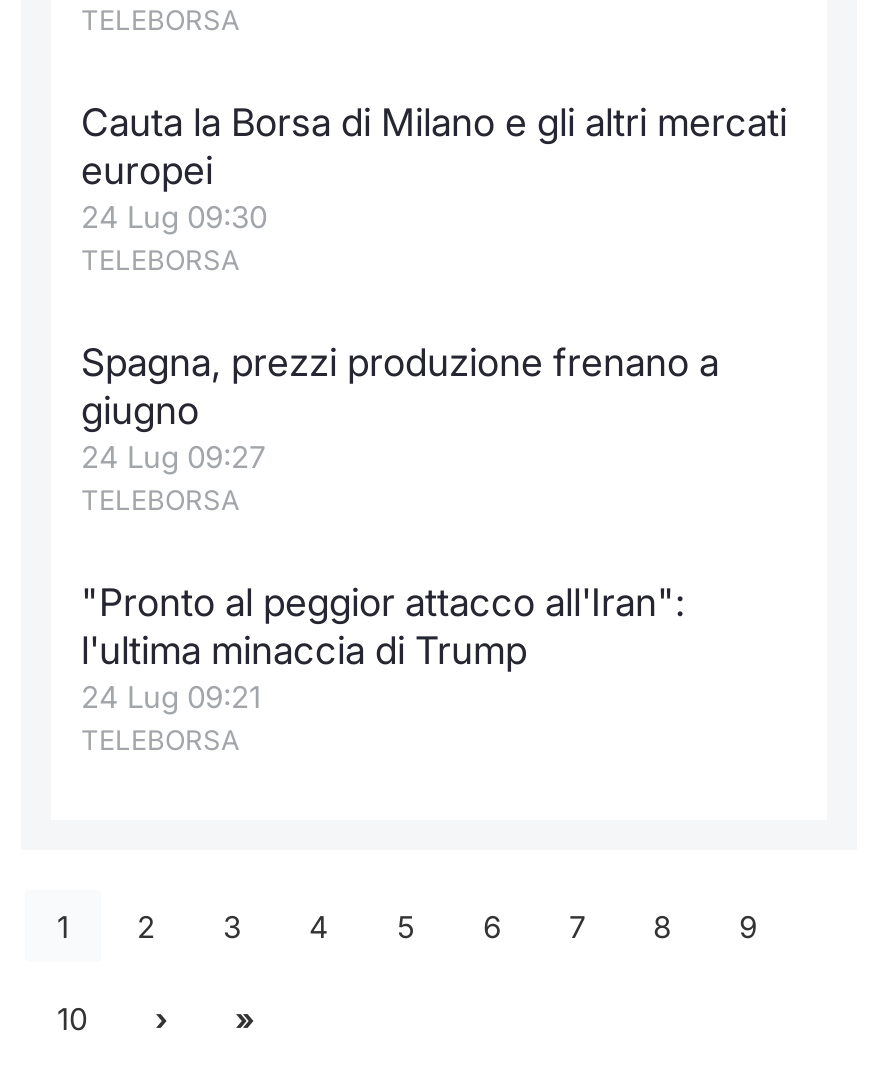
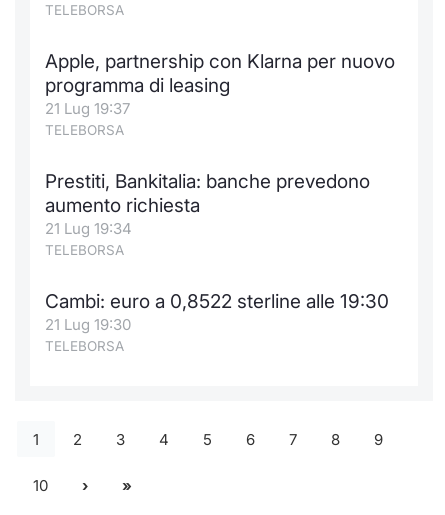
[81,100,787,236] Cauta la Borsa di Milano e gli altri mercati | europei | 24 Lug 09:30 -> [45,50,395,118] Apple, partnership con Klarna per nuovo | programma di leasing | 21 Lug 19:37
[81,340,719,476] Spagna, prezzi produzione frenano a | giugno | 24 Lug 09:27 -> [45,170,370,238] Prestiti, Bankitalia: banche prevedono | aumento richiesta | 21 Lug 19:34
[81,580,685,716] "Pronto al peggior attacco all'Iran": | l'ultima minaccia di Trump | 24 Lug 09:21 -> [45,290,389,334] Cambi: euro a 0,8522 sterline alle 19:30 | 21 Lug 19:30

